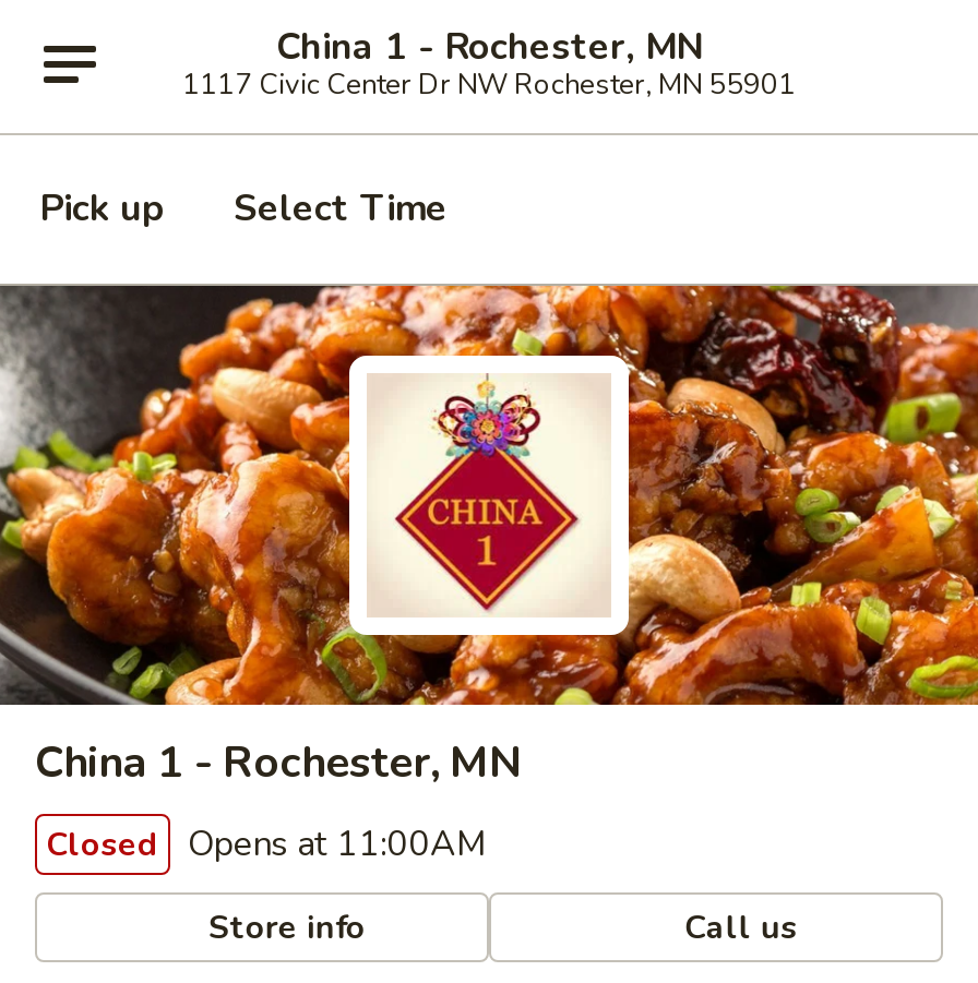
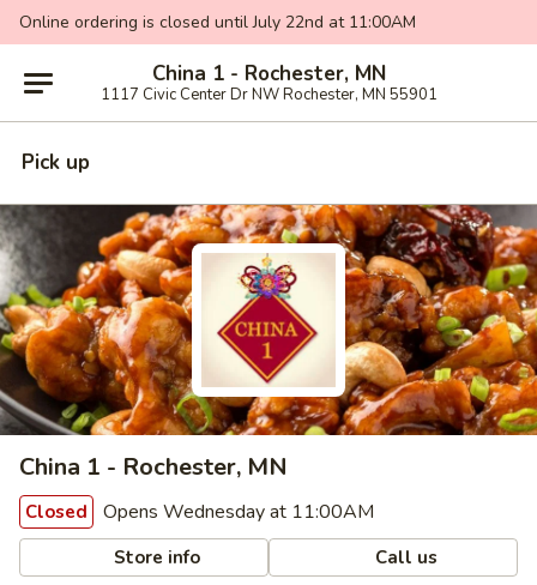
none -> [19,11,416,34] Online ordering is closed until July 22nd at 11:00AM
[234,183,448,233] Select Time -> none
[46,820,487,868] Closed Opens at 11:00AM -> [25,499,374,525] Closed Opens Wednesday at 11:00AM

